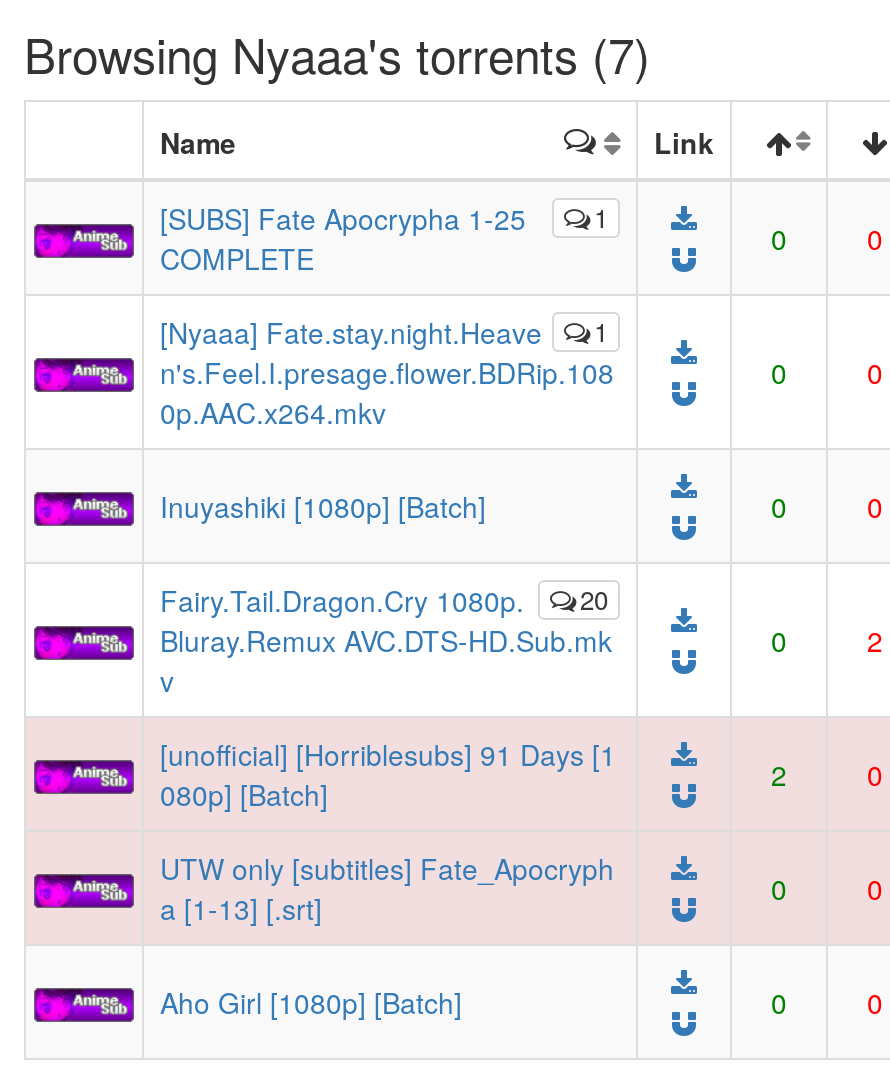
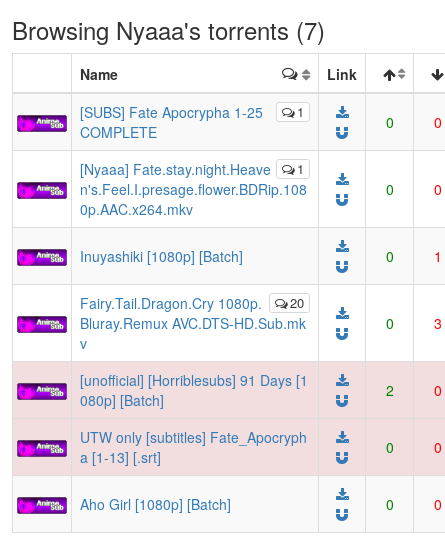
[771,486,883,526] 0 0 -> [385,246,441,266] 0 1
[771,620,883,660] 0 2 -> [385,313,441,333] 0 3

